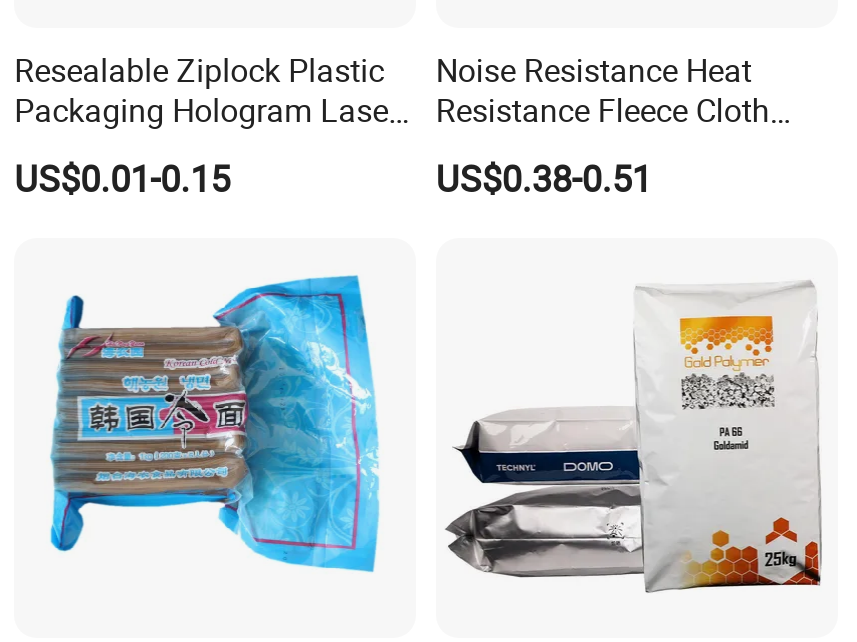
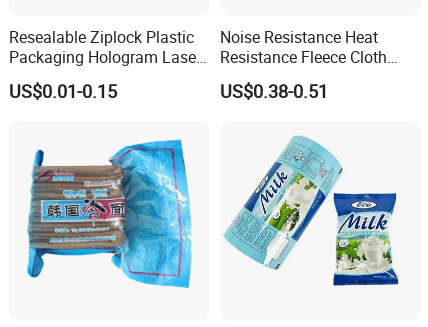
[444,268,824,594] [image] -> [223,135,413,298] [image]

